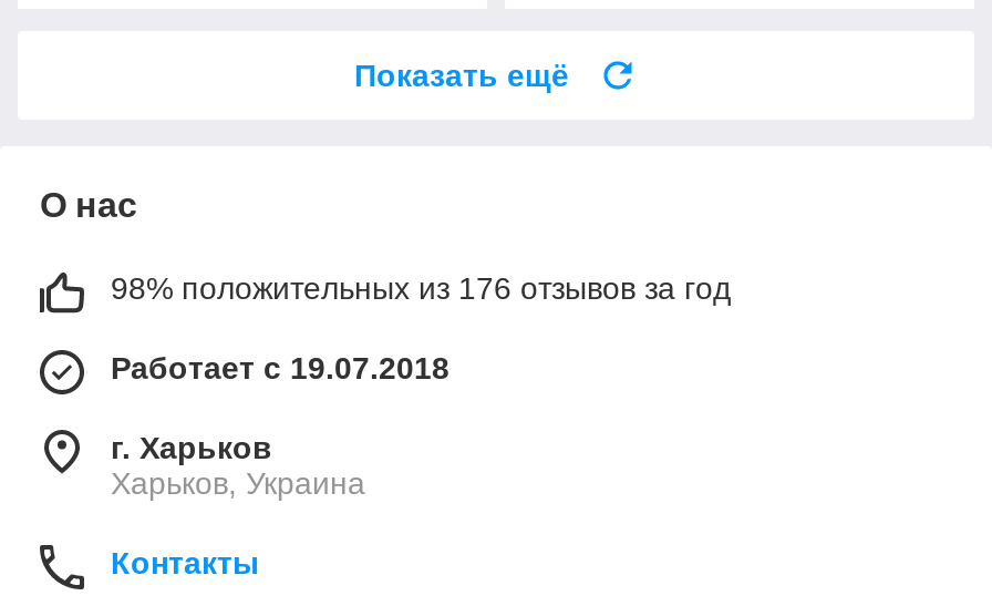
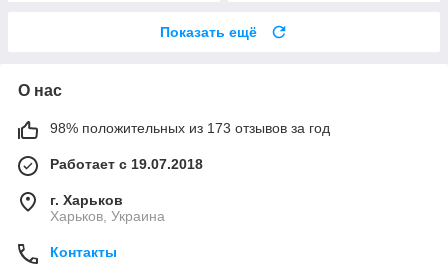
[111,270,731,305] 98% положительных из 176 отзывов за год -> [50,120,330,136] 98% положительных из 173 отзывов за год

